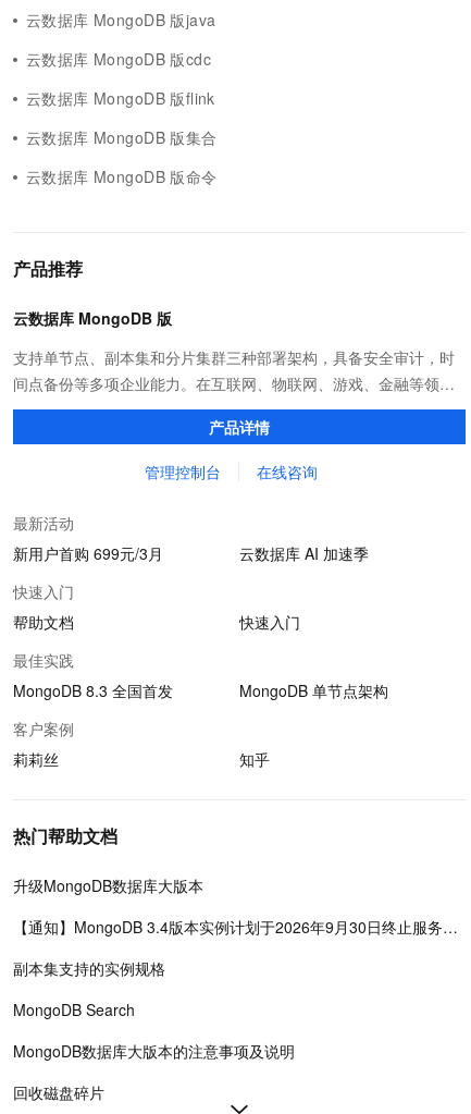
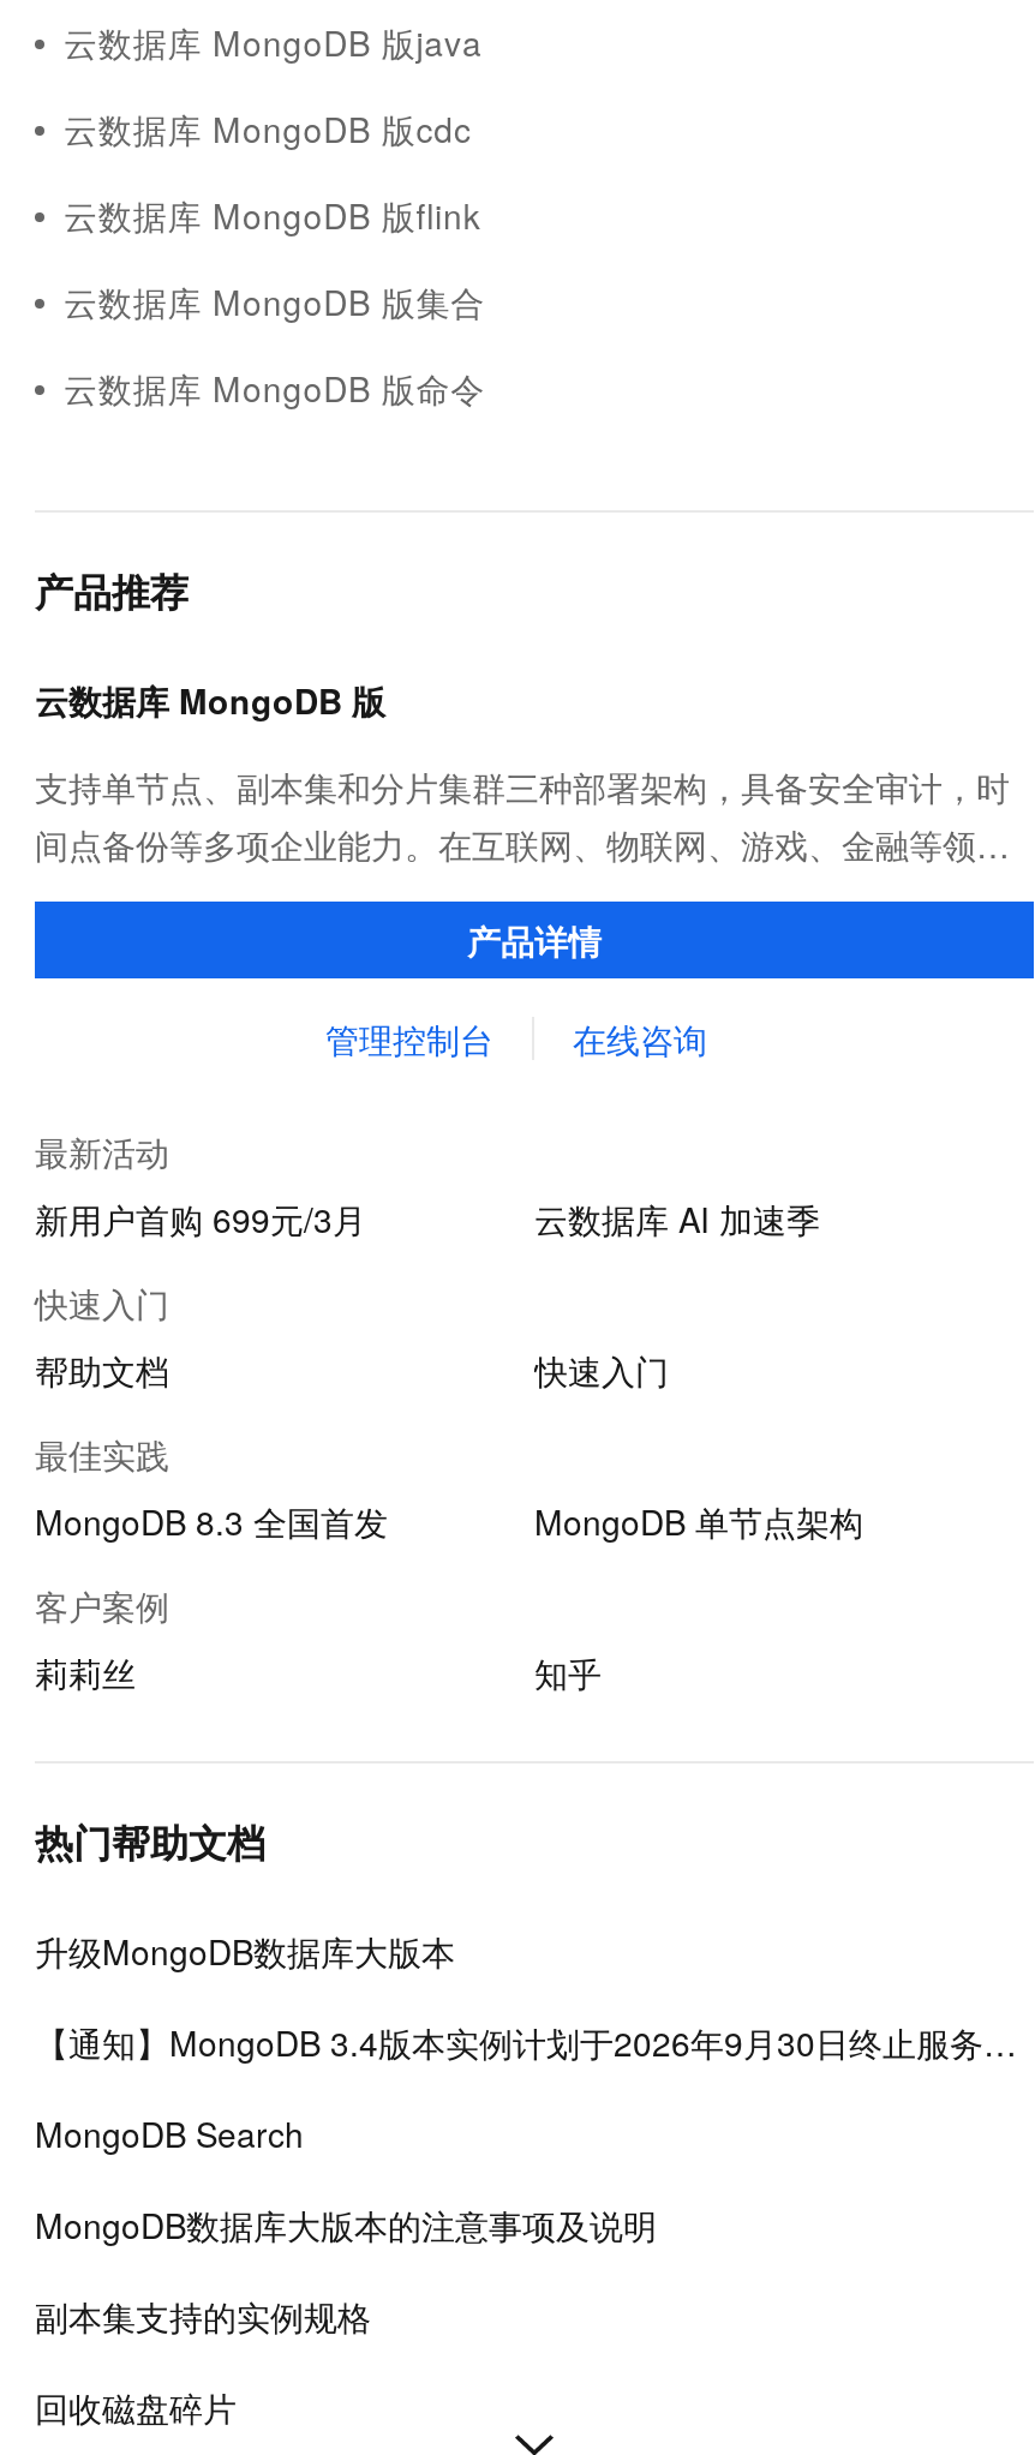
moved [13,957,165,979] -> [35,2292,371,2340]: 副本集支持的实例规格
moved [13,999,295,1062] -> [35,2109,657,2249]: MongoDB Search | MongoDB数据库大版本的注意事项及说明

